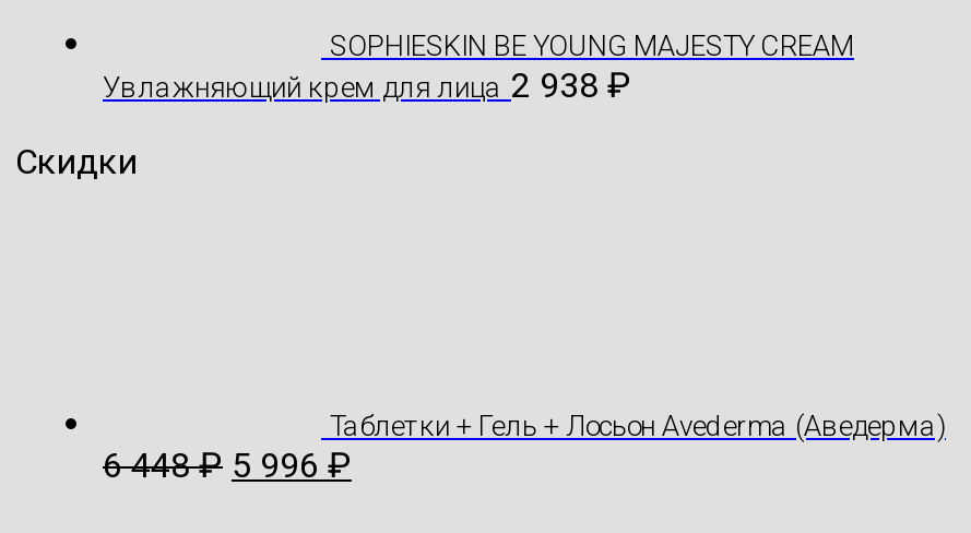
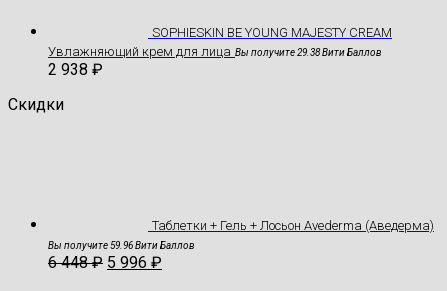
[103,65,631,107] Увлажняющий крем для лица 2 938 ₽ -> [48,44,382,79] Увлажняющий крем для лица Вы получите 29.38 Вити Баллов | 2 938 ₽
none -> [48,240,195,251] Вы получите 59.96 Вити Баллов

